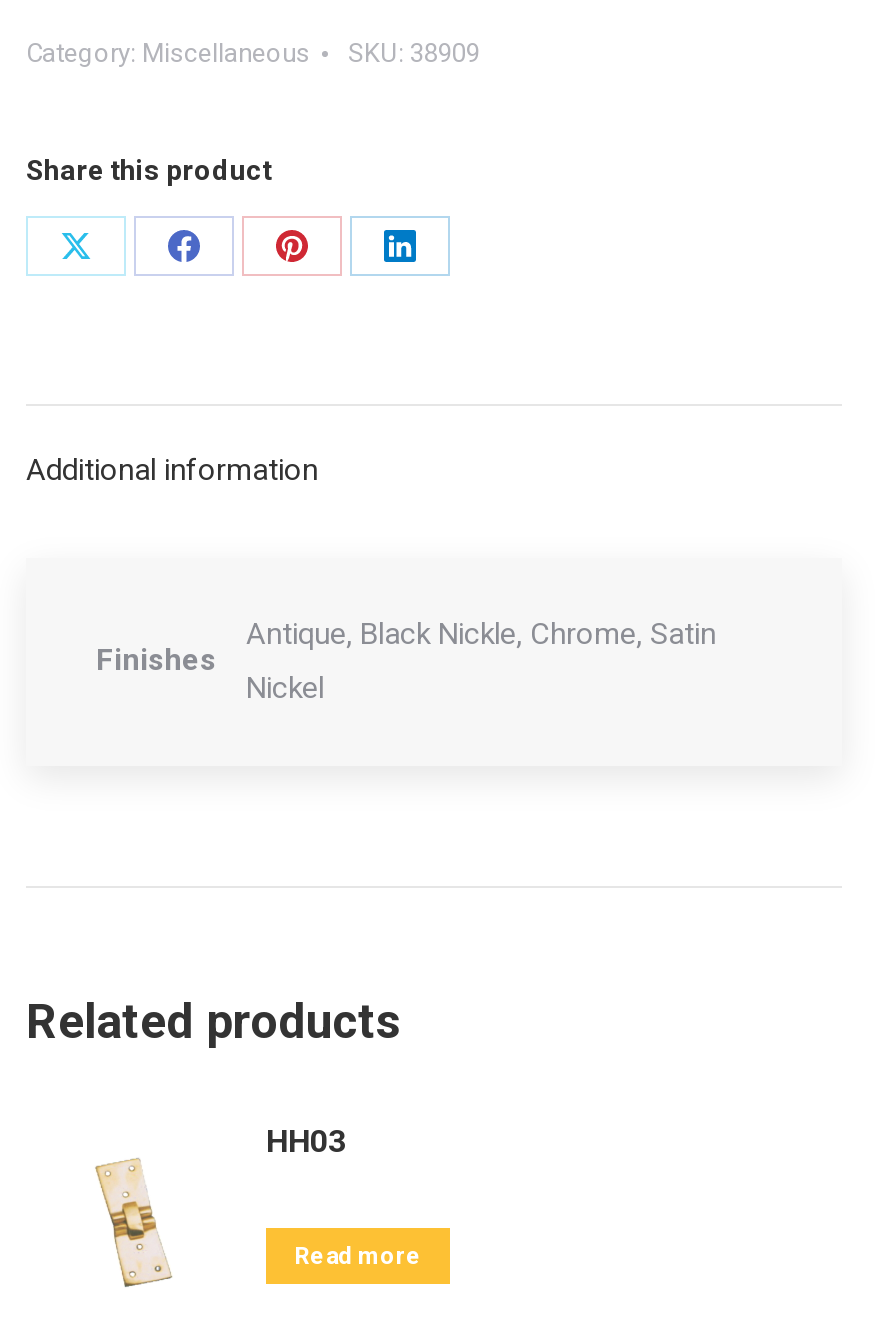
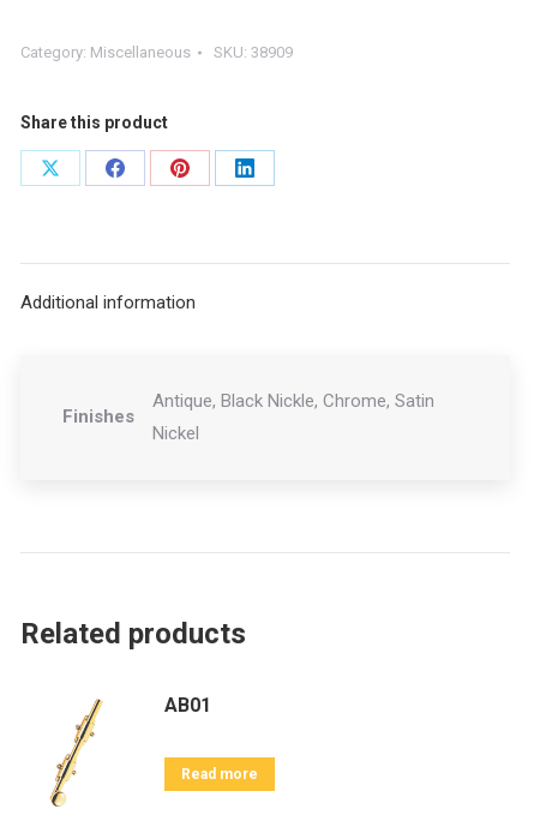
[76,1130,174,1310] [image] -> [49,697,107,808] [image]
[266,1122,346,1160] HH03 -> [164,694,211,717] AB01

